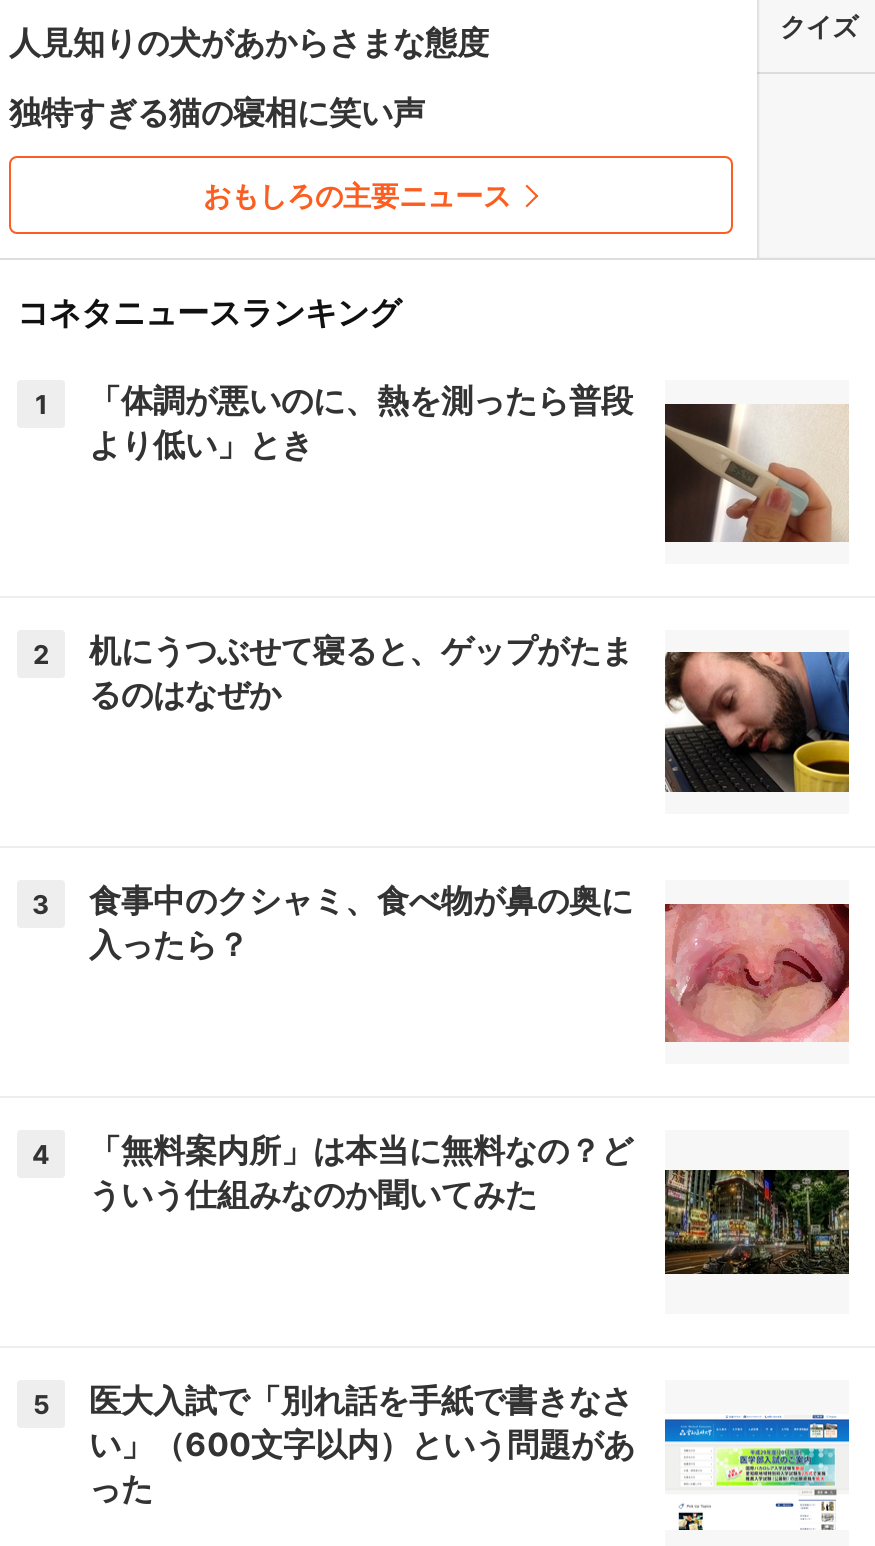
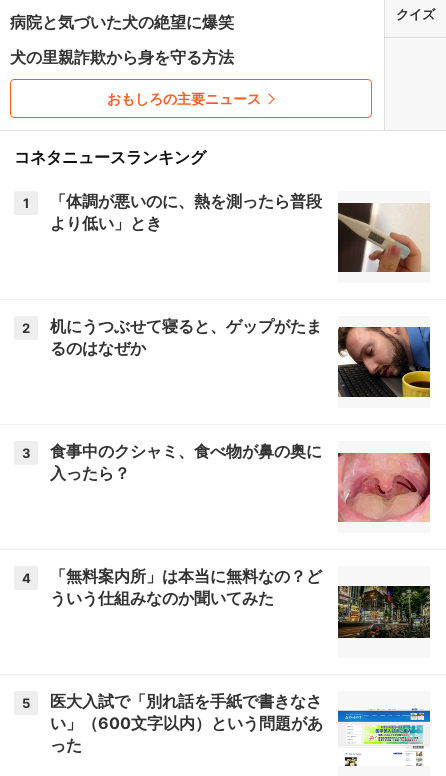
[9,22,489,62] 人見知りの犬があからさまな態度 -> [10,12,234,32] 病院と気づいた犬の絶望に爆笑
[9,92,425,132] 独特すぎる猫の寝相に笑い声 -> [10,47,234,67] 犬の里親詐欺から身を守る方法

